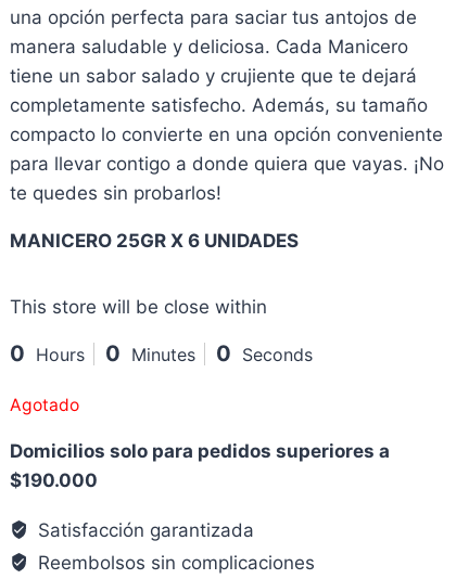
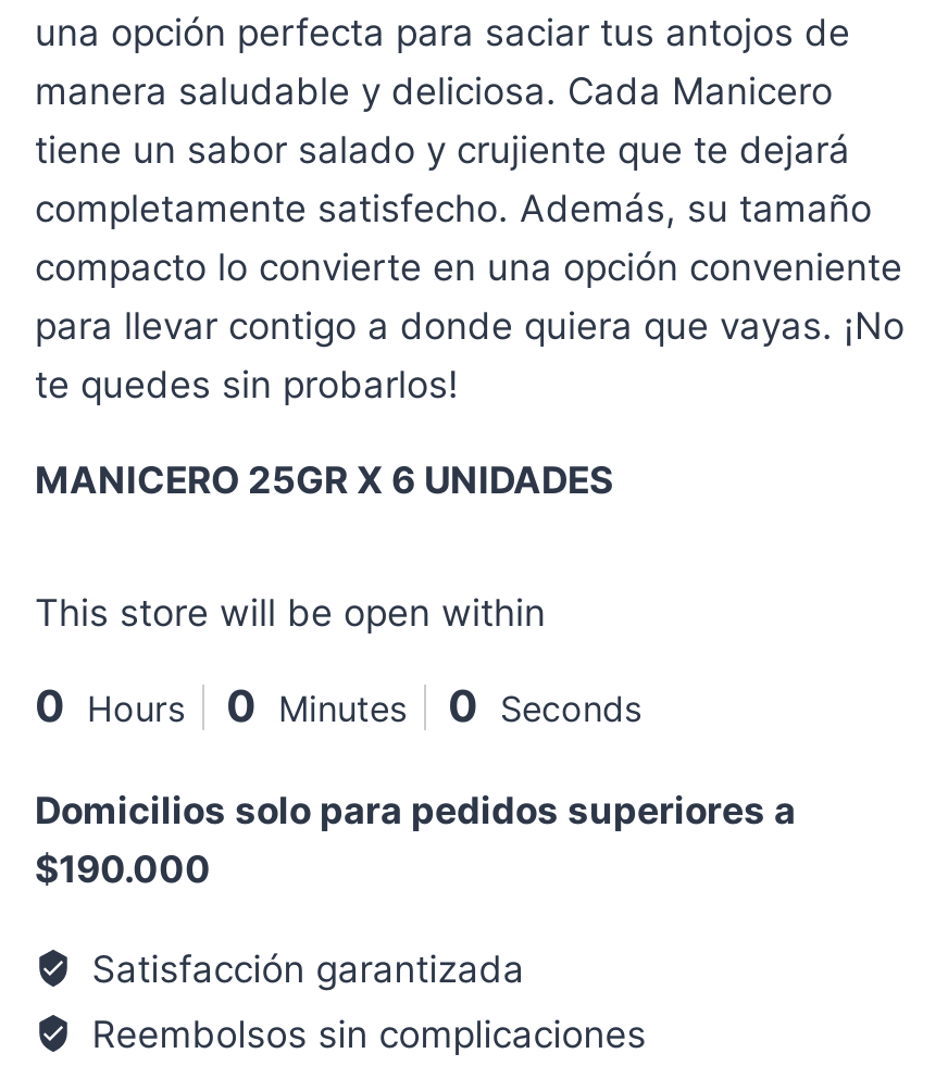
[10,295,267,317] This store will be close within -> [35,590,546,634] This store will be open within
[10,394,79,415] Agotado -> none

